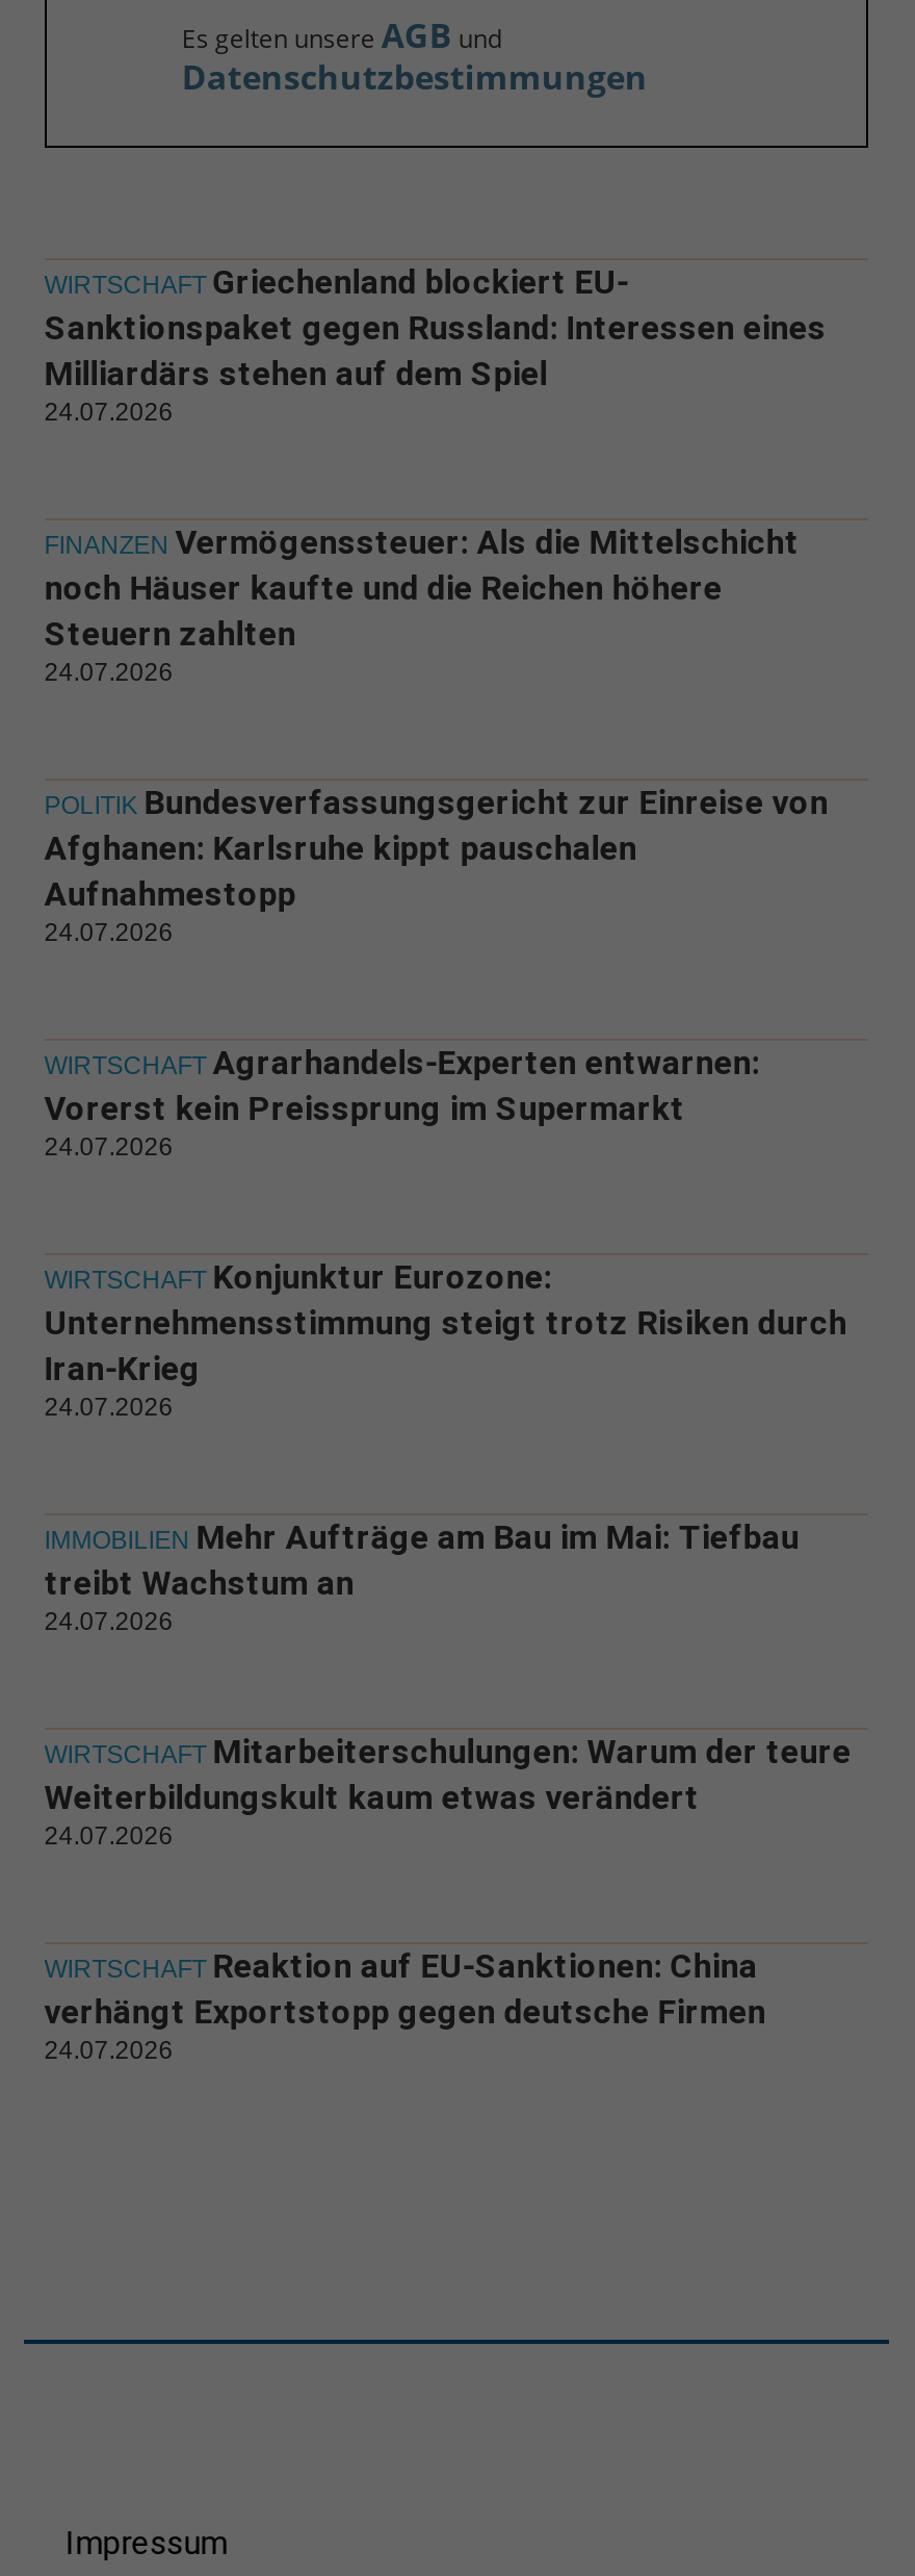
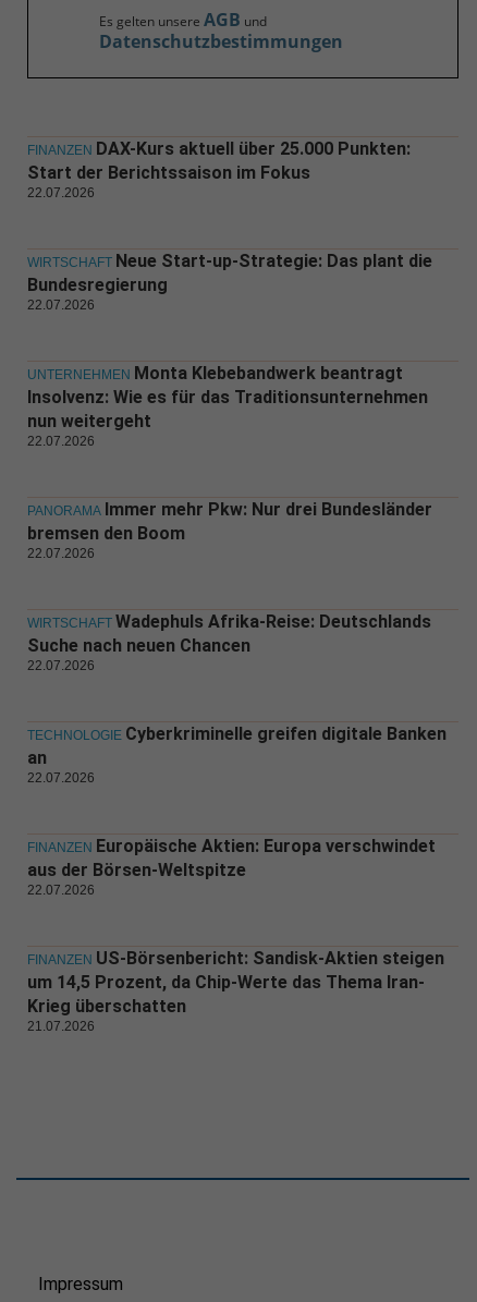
[44,263,826,427] WIRTSCHAFT Griechenland blockiert EU- | Sanktionspaket gegen Russland: Interessen eines | Milliardärs stehen auf dem Spiel | 24.07.2026 -> [27,139,410,201] FINANZEN DAX-Kurs aktuell über 25.000 Punkten: | Start der Berichtssaison im Fokus | 22.07.2026
[44,523,799,687] FINANZEN Vermögenssteuer: Als die Mittelschicht | noch Häuser kaufte und die Reichen höhere | Steuern zahlten | 24.07.2026 -> [27,251,432,313] WIRTSCHAFT Neue Start-up-Strategie: Das plant die | Bundesregierung | 22.07.2026
[44,783,828,948] POLITIK Bundesverfassungsgericht zur Einreise von | Afghanen: Karlsruhe kippt pauschalen | Aufnahmestopp | 24.07.2026 -> [27,363,428,449] UNTERNEHMEN Monta Klebebandwerk beantragt | Insolvenz: Wie es für das Traditionsunternehmen | nun weitergeht | 22.07.2026
[44,1043,759,1162] WIRTSCHAFT Agrarhandels-Experten entwarnen: | Vorerst kein Preissprung im Supermarkt | 24.07.2026 -> [27,499,432,561] PANORAMA Immer mehr Pkw: Nur drei Bundesländer | bremsen den Boom | 22.07.2026
[44,1258,847,1422] WIRTSCHAFT Konjunktur Eurozone: | Unternehmensstimmung steigt trotz Risiken durch | Iran-Krieg | 24.07.2026 -> [27,611,431,674] WIRTSCHAFT Wadephuls Afrika-Reise: Deutschlands | Suche nach neuen Chancen | 22.07.2026
[44,1518,799,1637] IMMOBILIEN Mehr Aufträge am Bau im Mai: Tiefbau | treibt Wachstum an | 24.07.2026 -> [27,724,446,786] TECHNOLOGIE Cyberkriminelle greifen digitale Banken | an | 22.07.2026
[44,1732,851,1851] WIRTSCHAFT Mitarbeiterschulungen: Warum der teure | Weiterbildungskult kaum etwas verändert | 24.07.2026 -> [27,836,435,898] FINANZEN Europäische Aktien: Europa verschwindet | aus der Börsen-Weltspitze | 22.07.2026
[44,1947,766,2065] WIRTSCHAFT Reaktion auf EU-Sanktionen: China | verhängt Exportstopp gegen deutsche Firmen | 24.07.2026 -> [27,948,444,1034] FINANZEN US-Börsenbericht: Sandisk-Aktien steigen | um 14,5 Prozent, da Chip-Werte das Thema Iran- | Krieg überschatten | 21.07.2026

